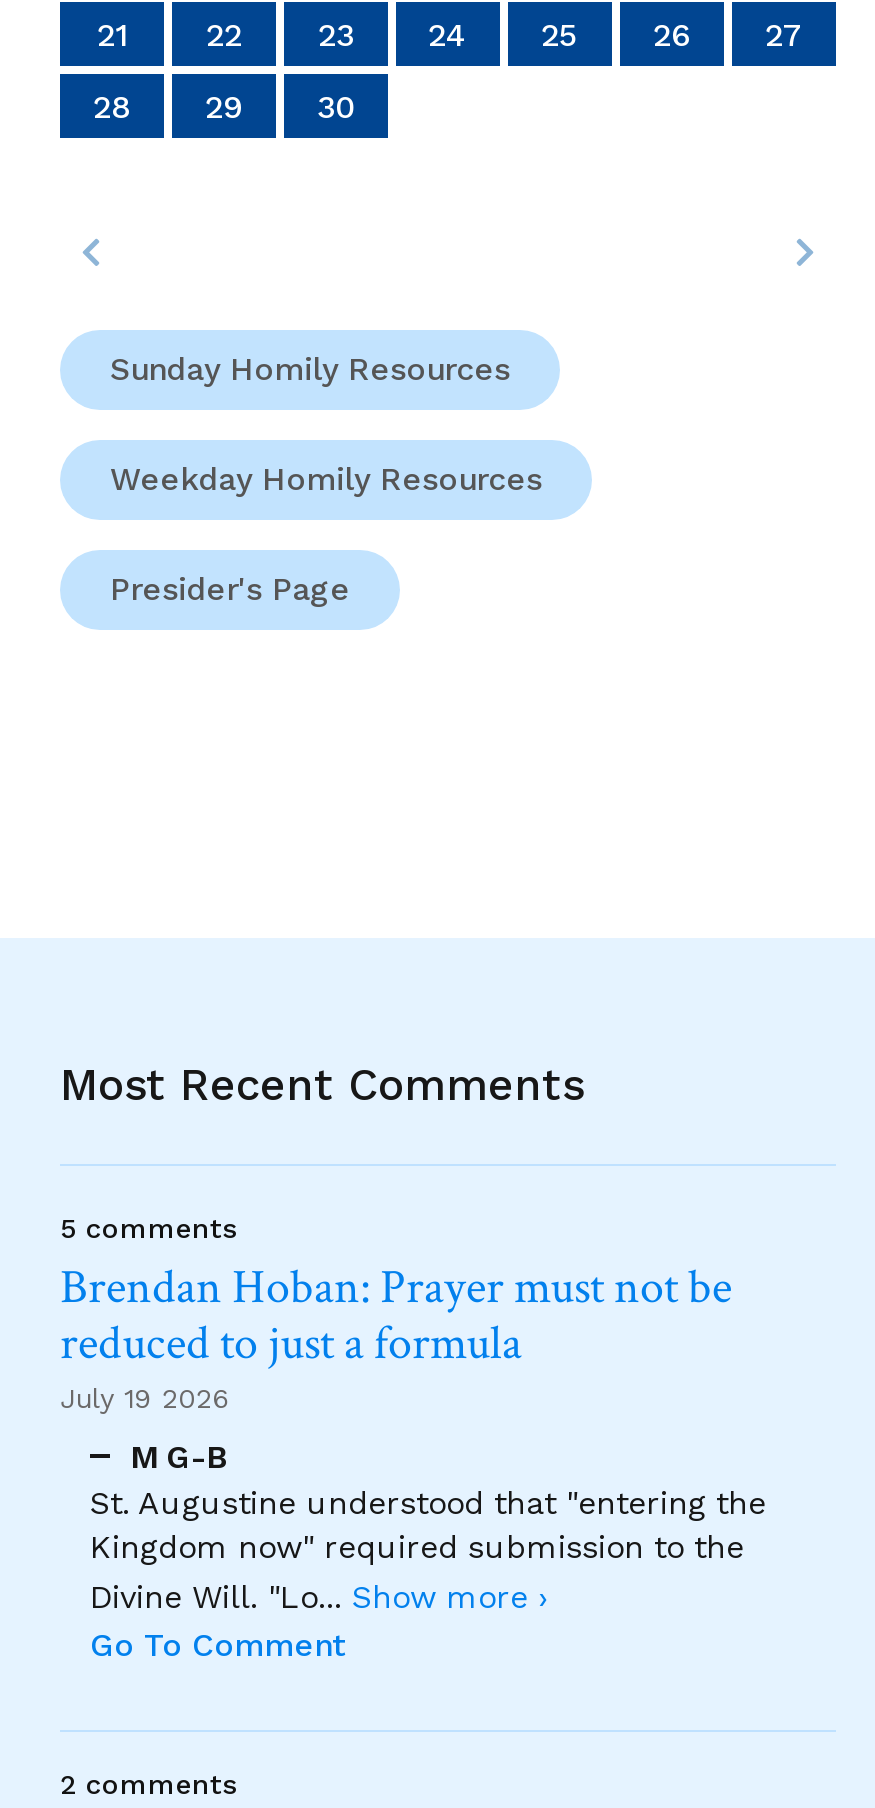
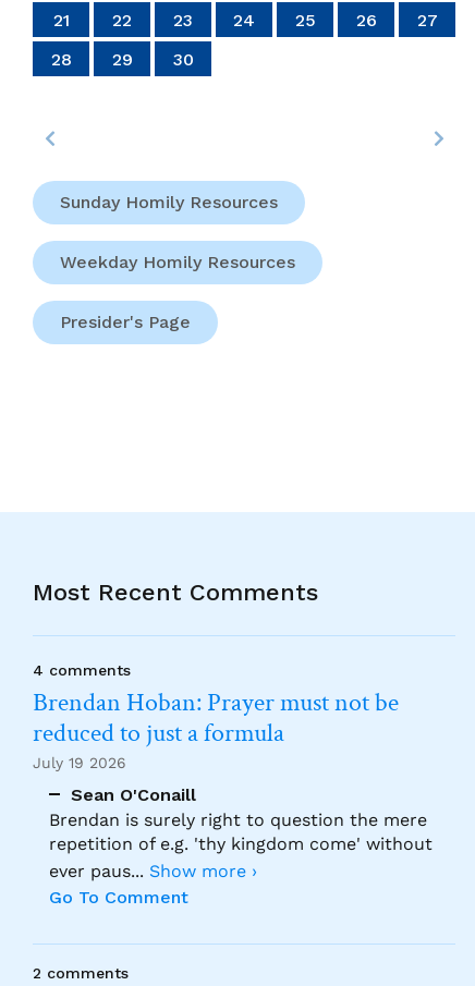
[60,1212,236,1244] 5 comments -> [33,661,131,679] 4 comments
[90,1437,766,1615] M G-B | St. Augustine understood that "entering the | Kingdom now" required submission to the | Divine Will. "Lo... Show more › -> [49,784,433,881] Sean O'Conaill | Brendan is surely right to question the mere | repetition of e.g. 'thy kingdom come' without | ever paus... Show more ›

